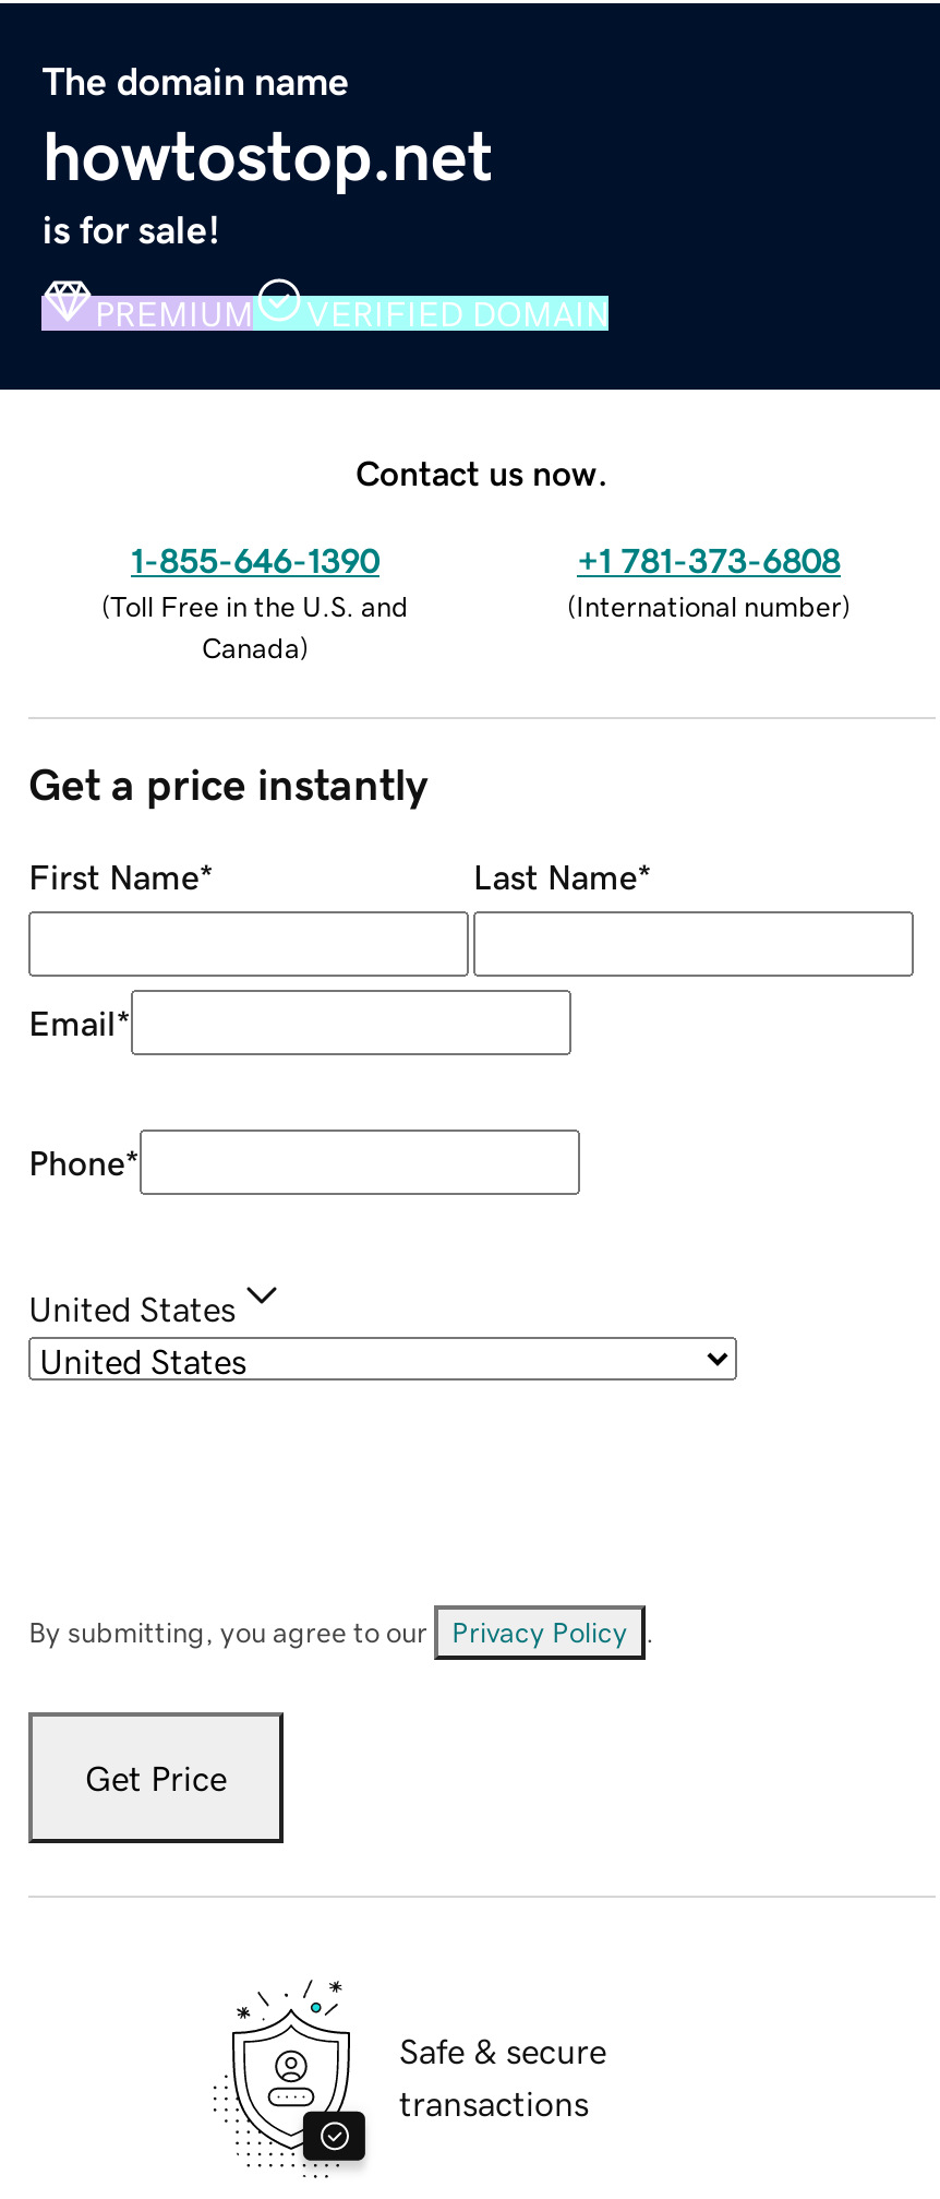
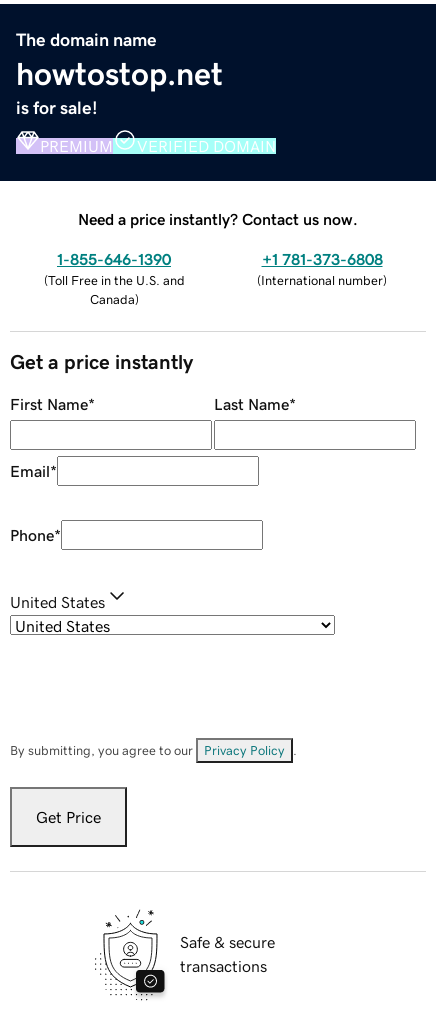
[355,454,608,489] Contact us now. -> [78,211,358,227] Need a price instantly? Contact us now.

